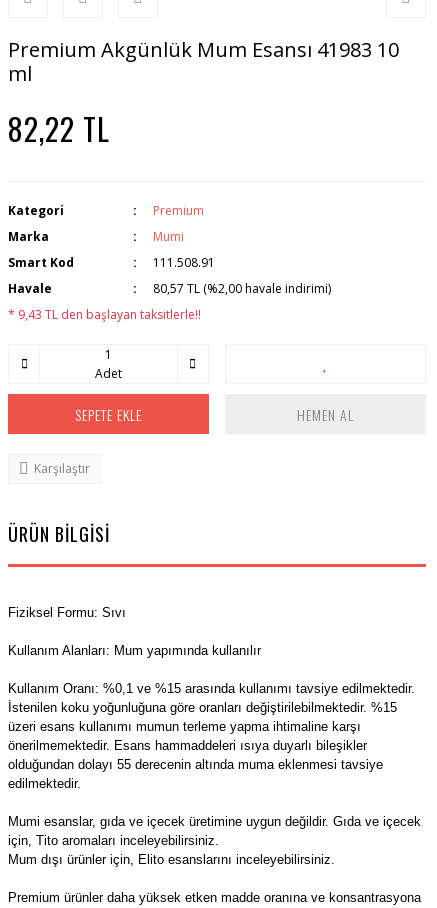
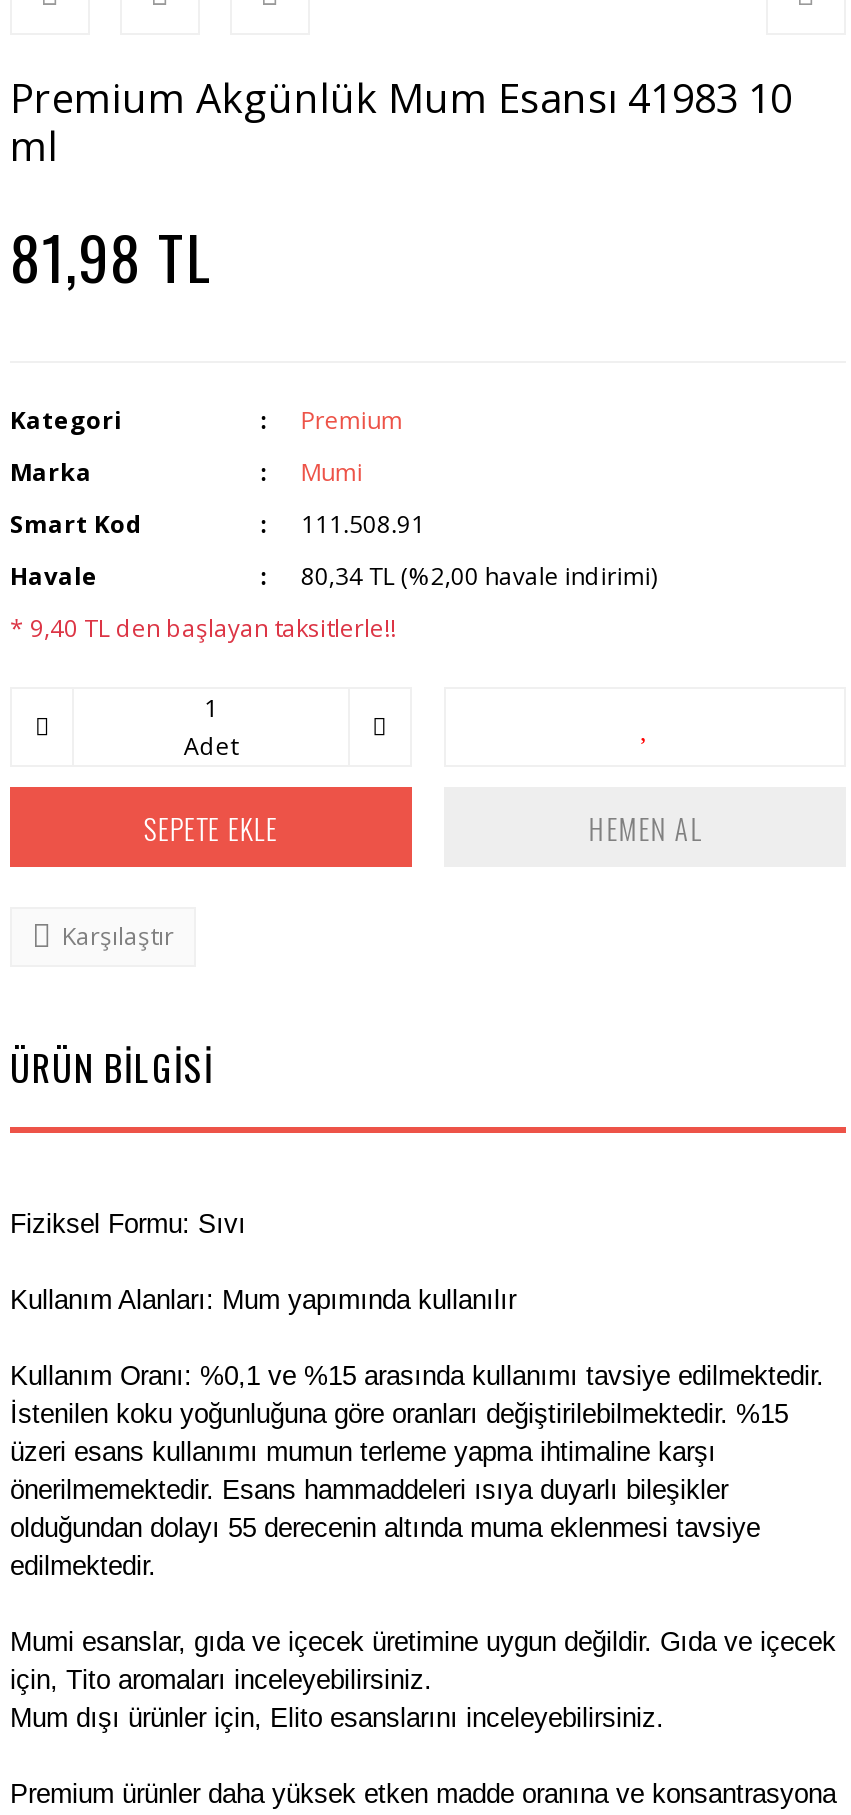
[8,106,110,151] 82,22 TL -> [10,211,212,301] 81,98 TL
[153,280,331,297] 80,57 TL (%2,00 havale indirimi) -> [301,559,657,593] 80,34 TL (%2,00 havale indirimi)
[8,306,201,323] * 9,43 TL den başlayan taksitlerle!! -> [10,611,396,645] * 9,40 TL den başlayan taksitlerle!!

